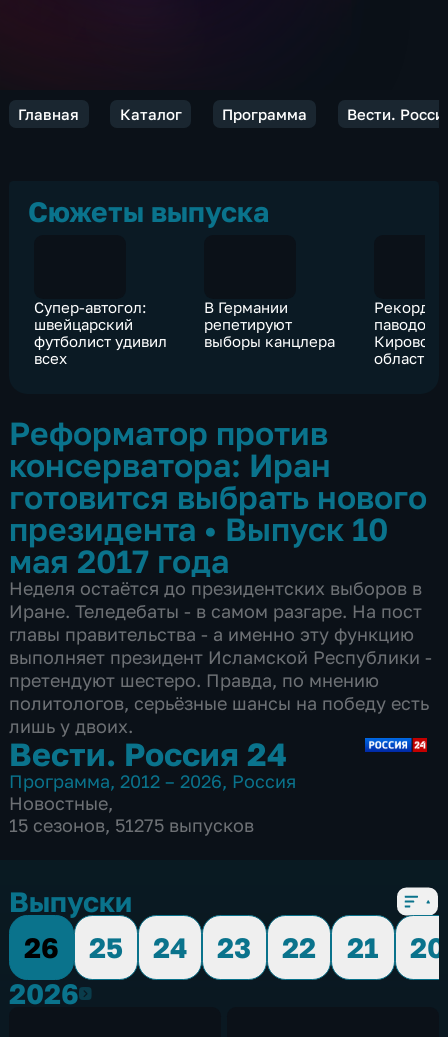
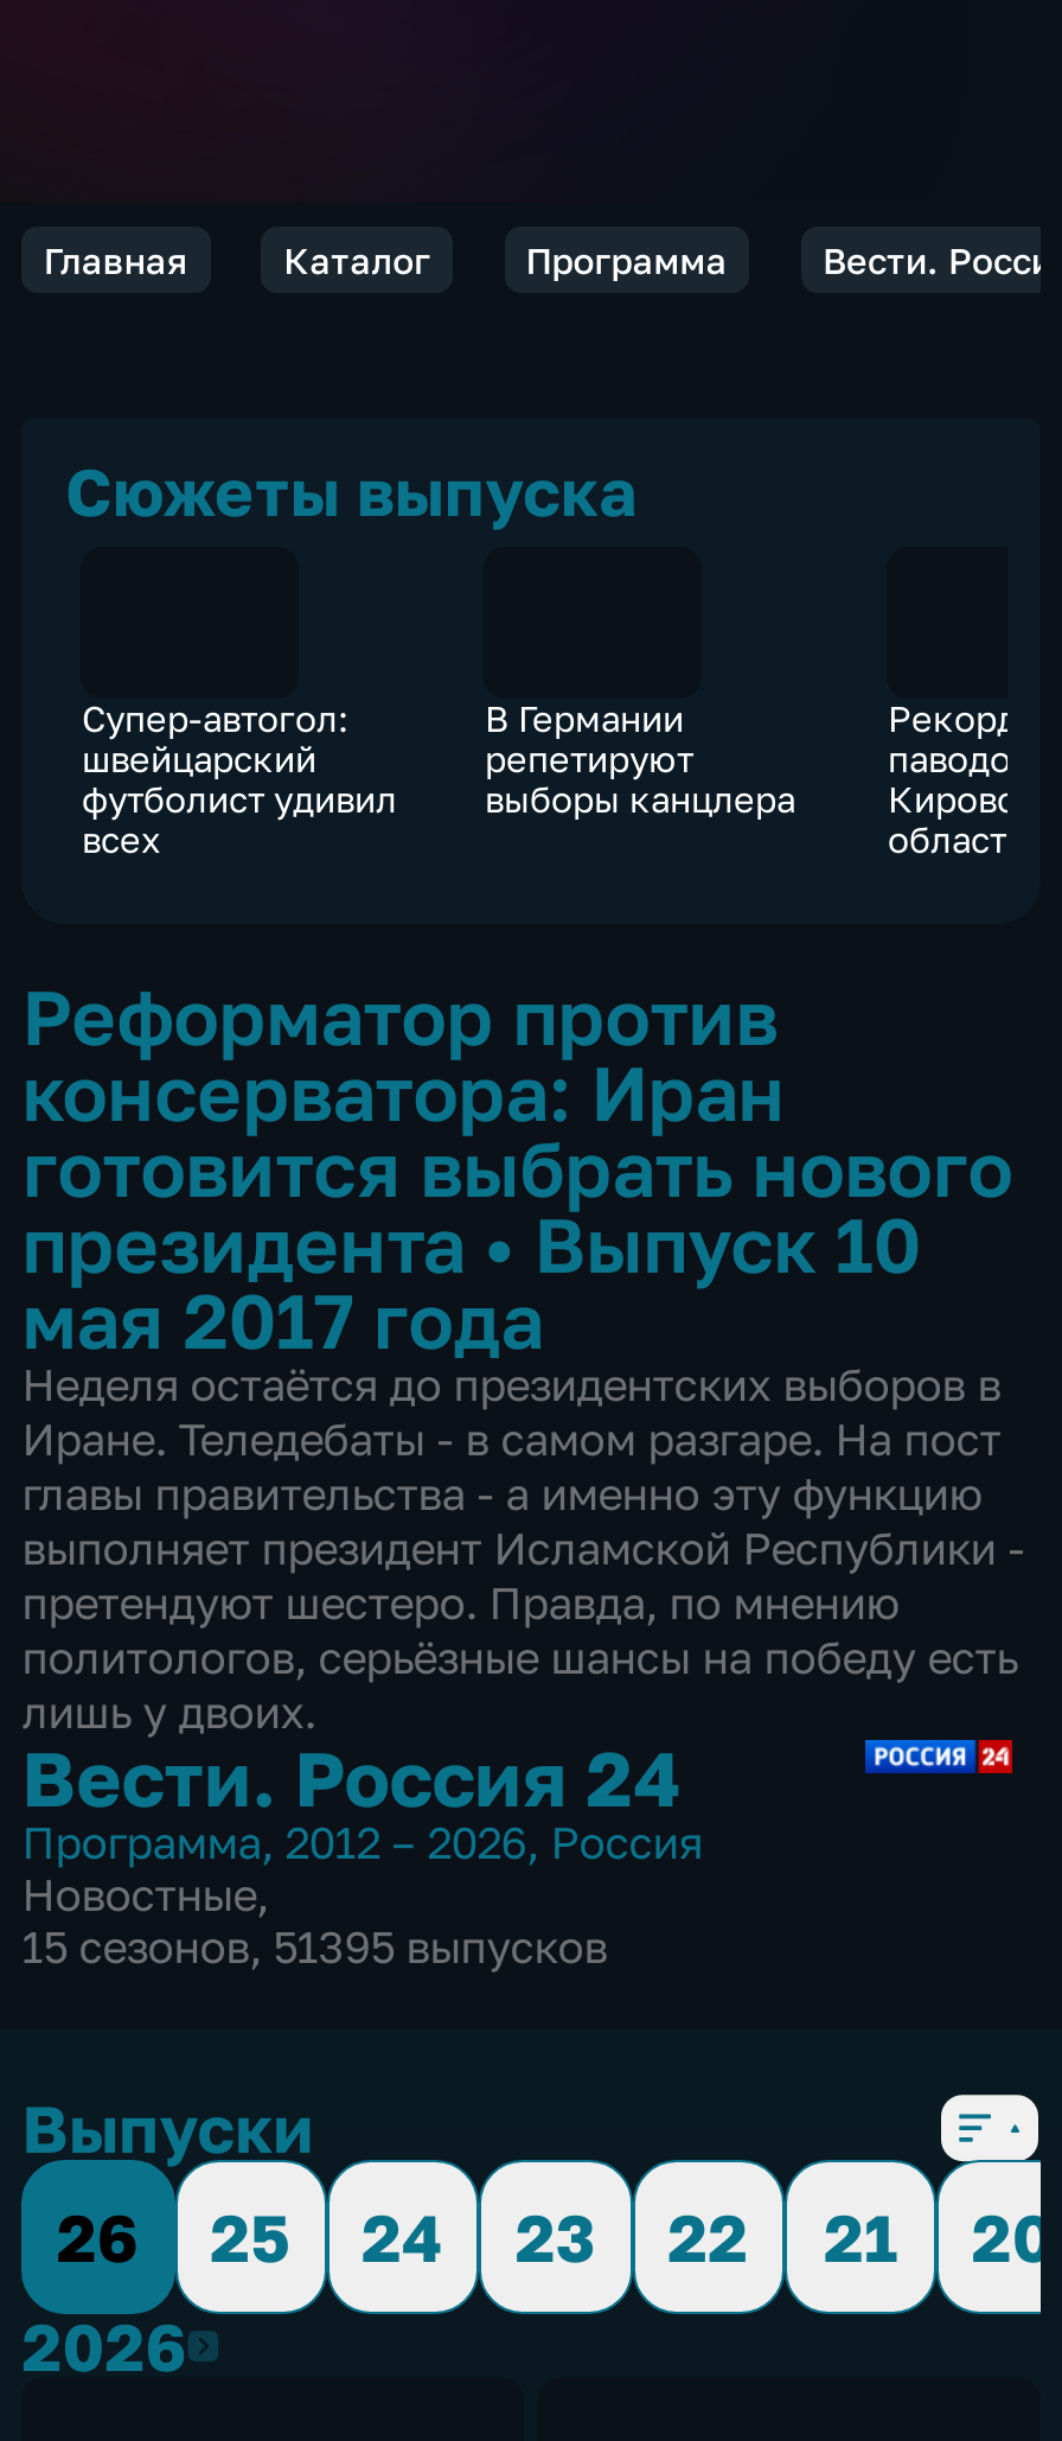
[9,814,254,836] 15 сезонов, 51275 выпусков -> [22,1921,607,1973] 15 сезонов, 51395 выпусков

